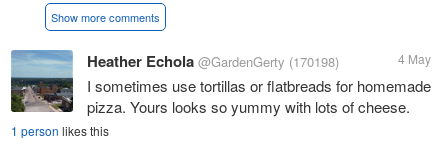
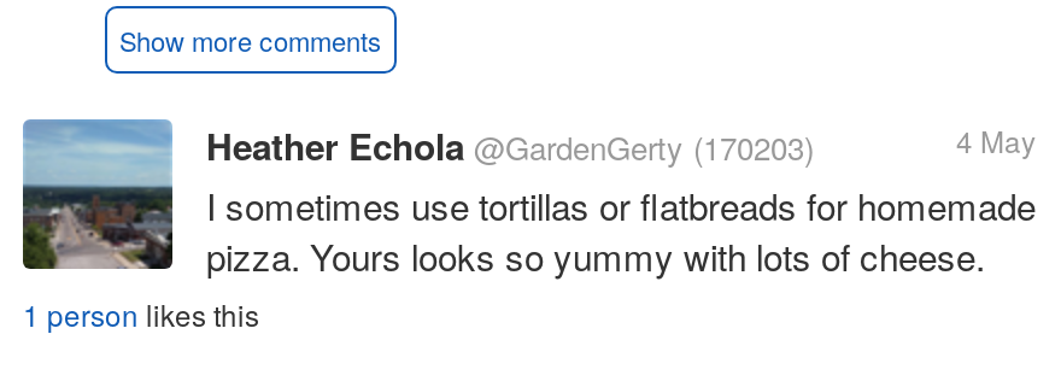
[87,50,339,72] Heather Echola @GardenGerty (170198) -> [206,120,814,173] Heather Echola @GardenGerty (170203)

